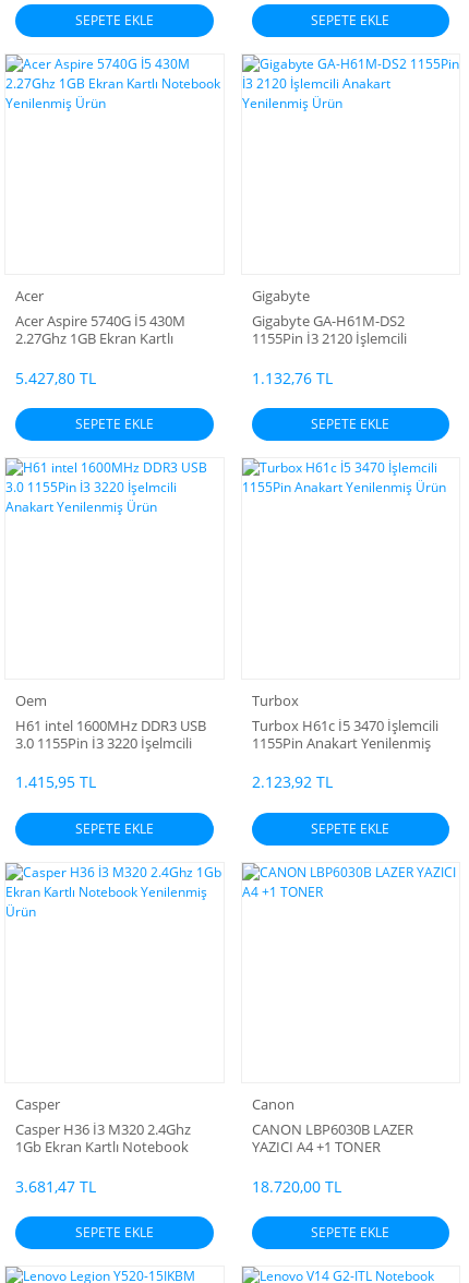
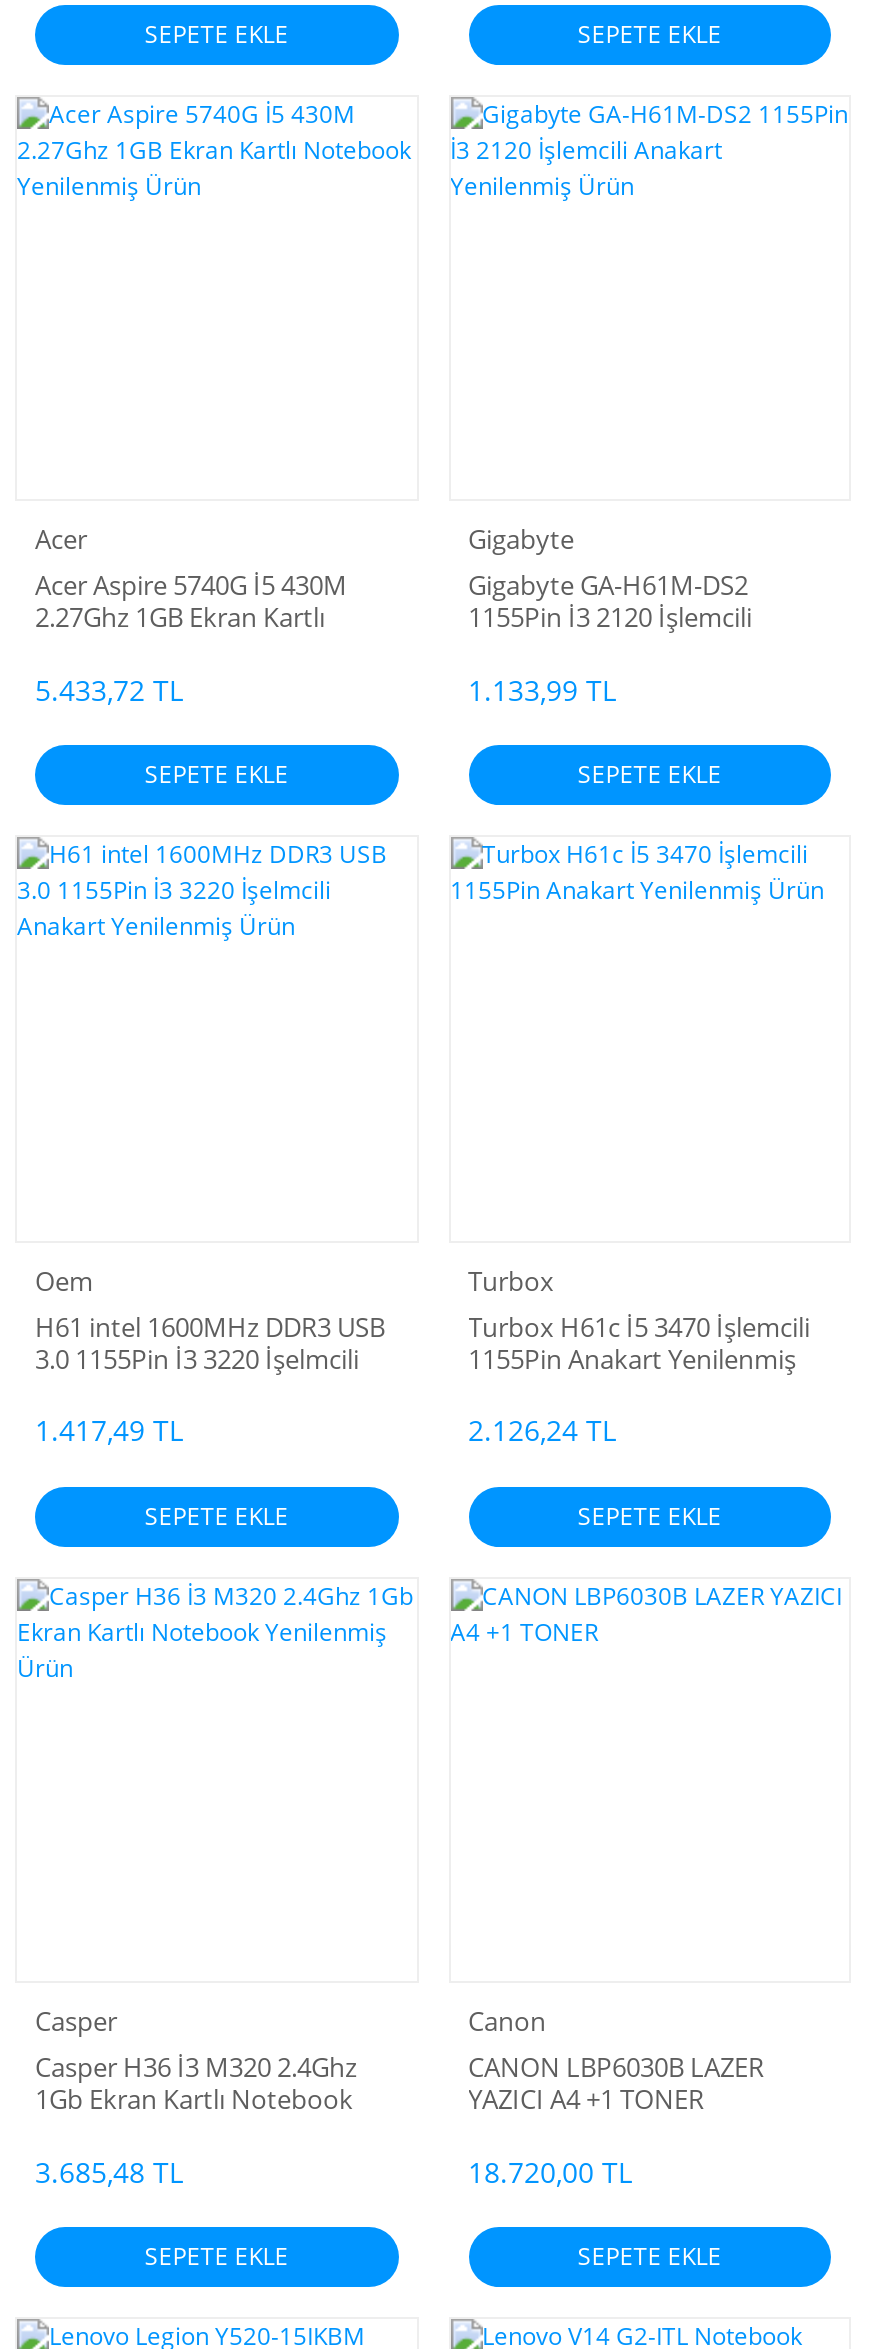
[15,367,96,388] 5.427,80 TL -> [35,670,183,708] 5.433,72 TL
[251,367,332,388] 1.132,76 TL -> [468,670,616,708] 1.133,99 TL
[15,771,96,792] 1.415,95 TL -> [35,1411,183,1449] 1.417,49 TL
[251,771,332,792] 2.123,92 TL -> [468,1411,616,1449] 2.126,24 TL
[15,1176,96,1196] 3.681,47 TL -> [35,2152,183,2190] 3.685,48 TL

